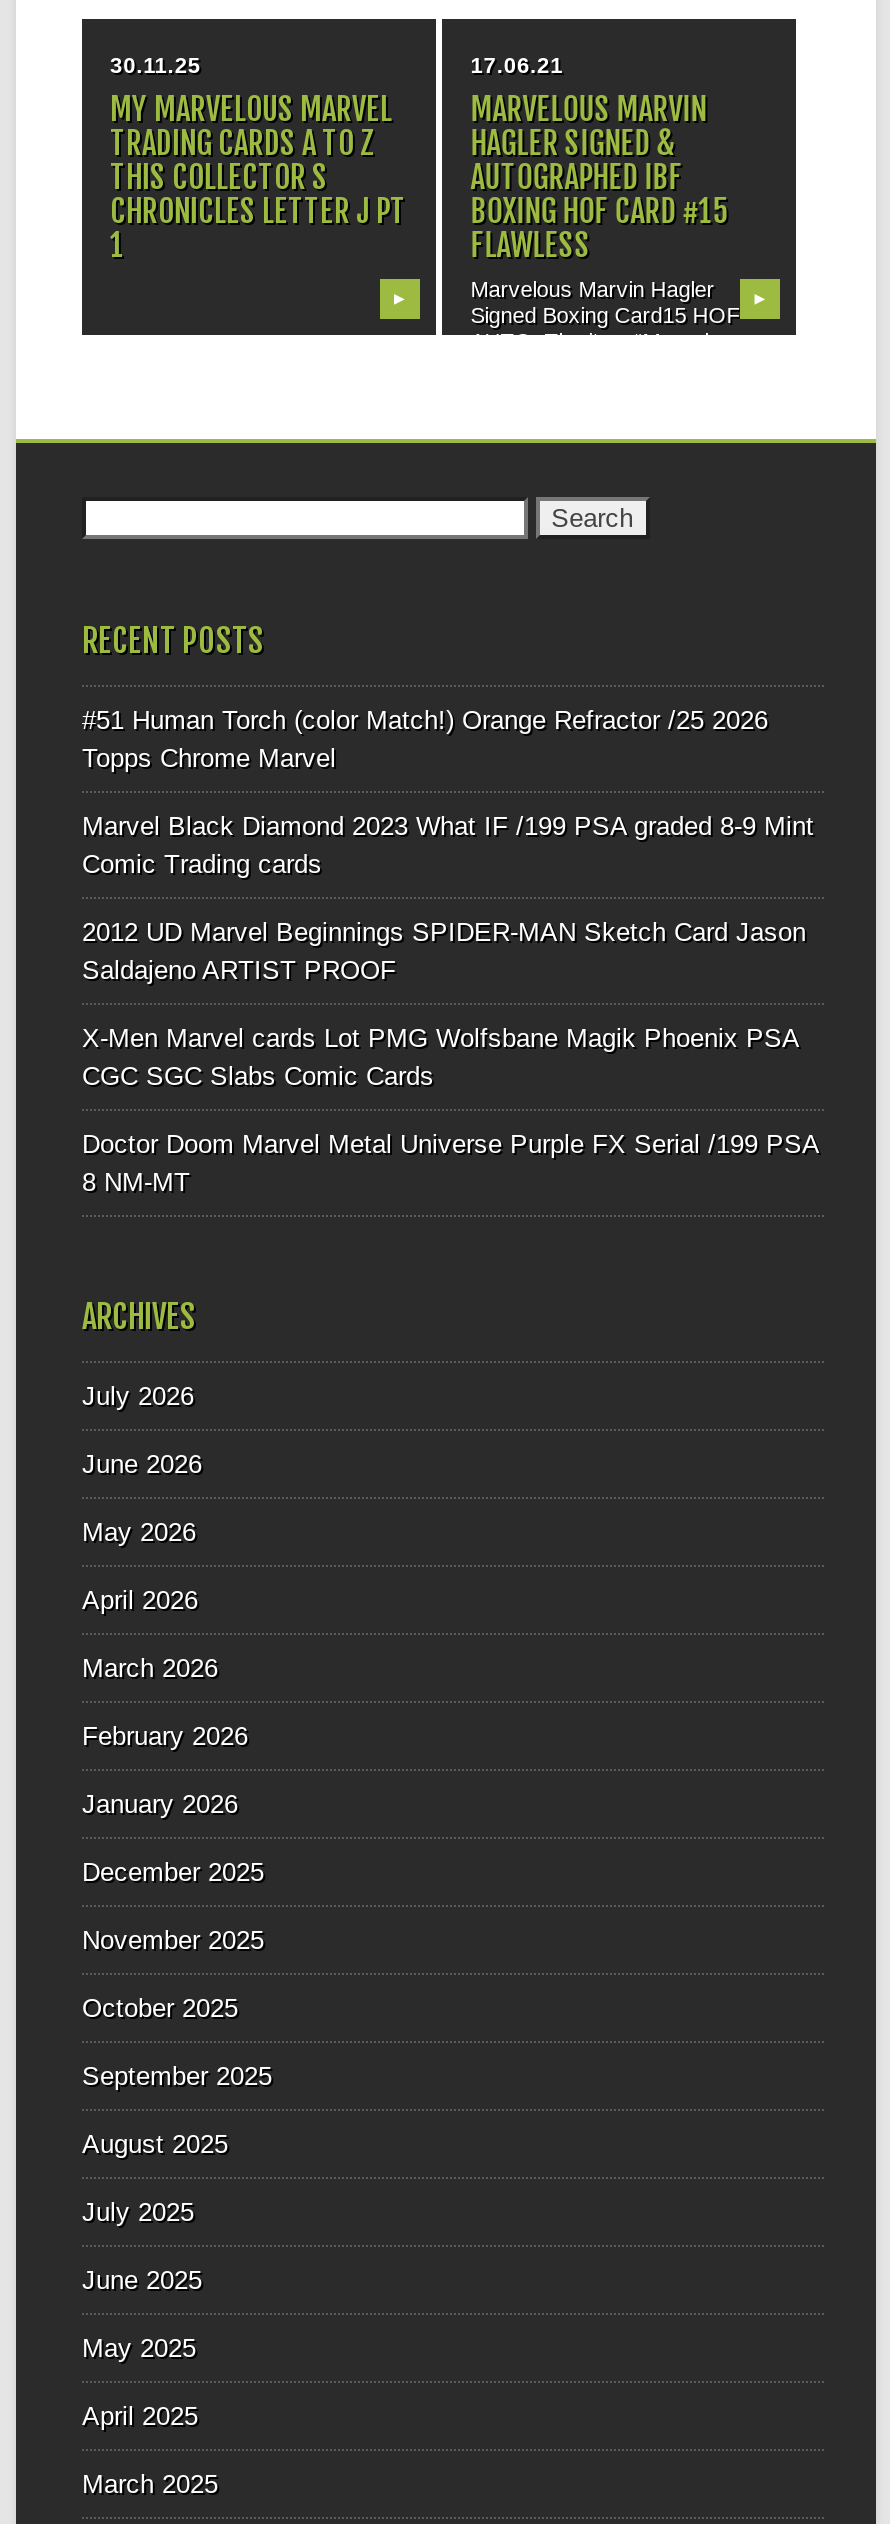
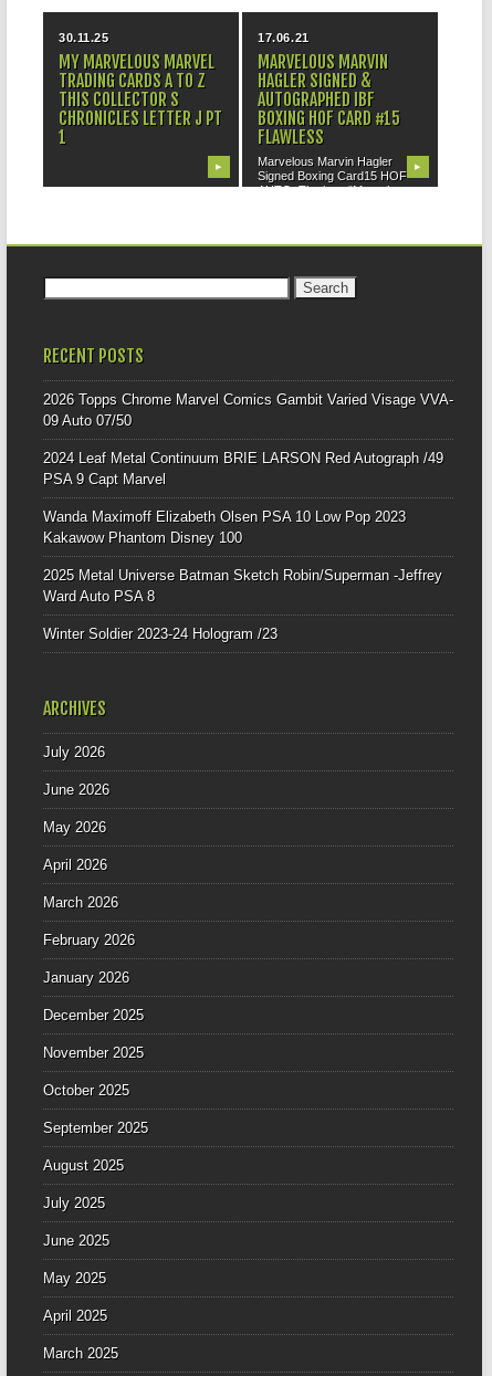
[82,704,768,772] #51 Human Torch (color Match!) Orange Refractor /25 2026 | Topps Chrome Marvel -> [43,391,453,428] 2026 Topps Chrome Marvel Comics Gambit Varied Visage VVA- | 09 Auto 07/50
[82,810,814,878] Marvel Black Diamond 2023 What IF /199 PSA graded 8-9 Mint | Comic Trading cards -> [43,449,443,487] 2024 Leaf Metal Continuum BRIE LARSON Red Autograph /49 | PSA 9 Capt Marvel
[82,916,806,984] 2012 UD Marvel Beginnings SPIDER-MAN Sketch Card Jason | Saldajeno ARTIST PROOF -> [43,508,406,546] Wanda Maximoff Elizabeth Olsen PSA 10 Low Pop 2023 | Kakawow Phantom Disney 100
[82,1022,798,1090] X-Men Marvel cards Lot PMG Wolfsbane Magik Phoenix PSA | CGC SGC Slabs Comic Cards -> [43,567,442,604] 2025 Metal Universe Batman Sketch Robin/Superman -Jeffrey | Ward Auto PSA 8
[82,1128,818,1196] Doctor Doom Marvel Metal Universe Purple FX Serial /199 PSA | 8 NM-MT -> [43,625,278,642] Winter Soldier 2023-24 Hologram /23

